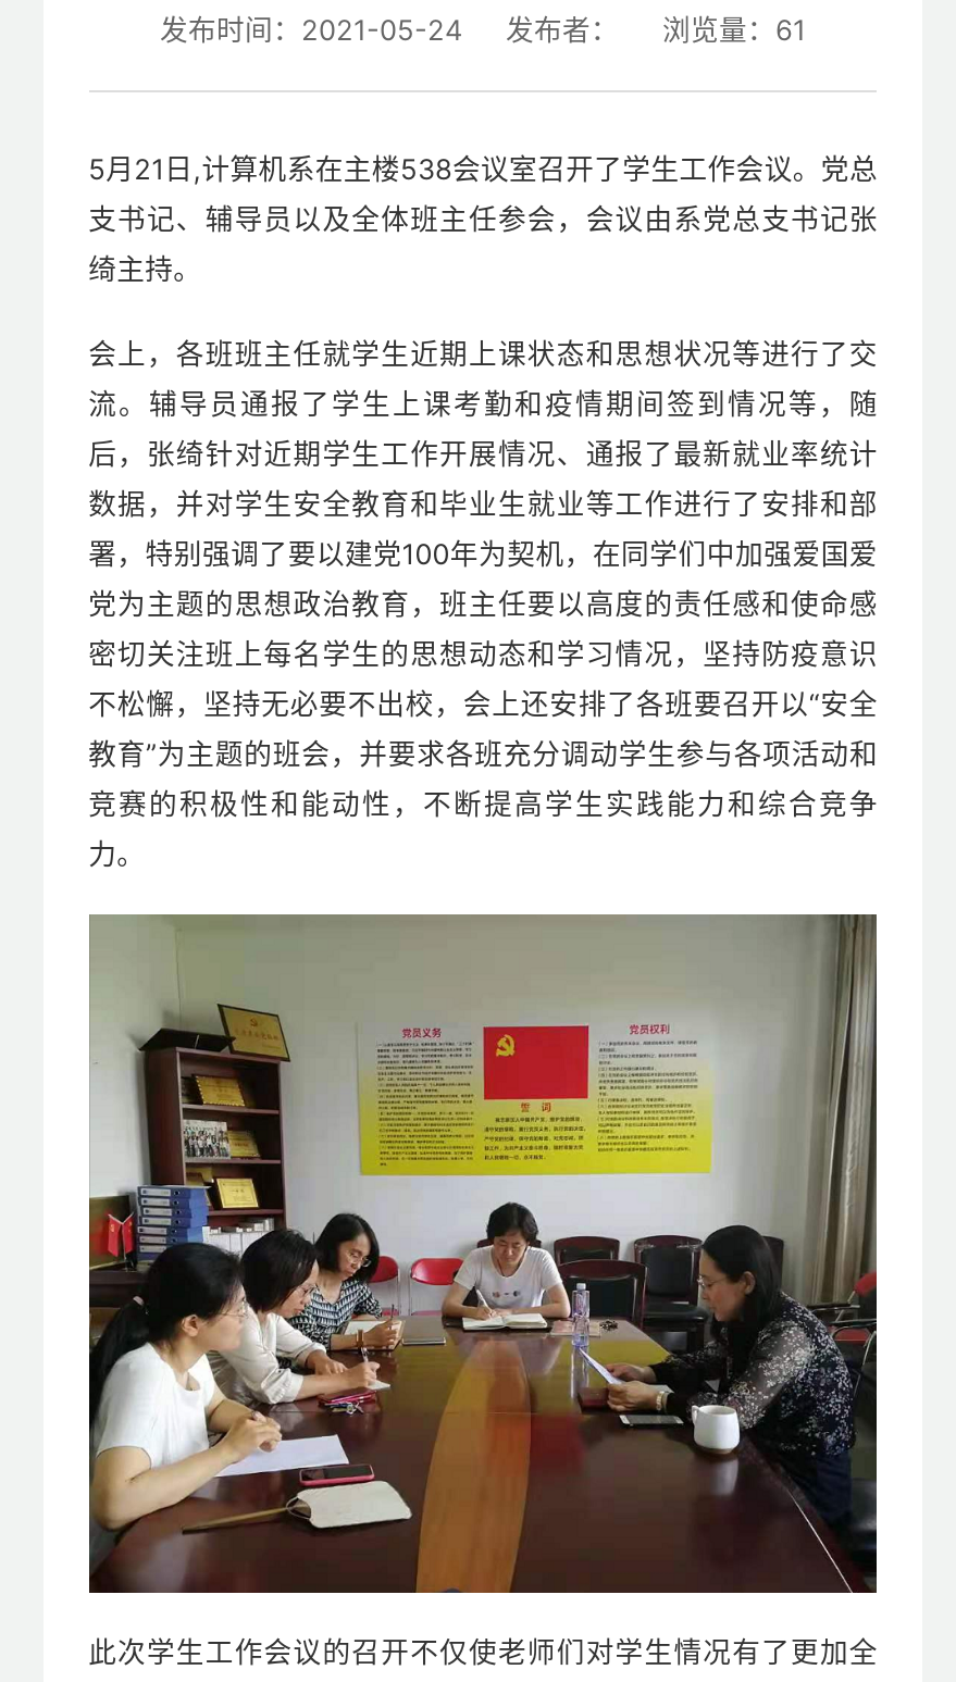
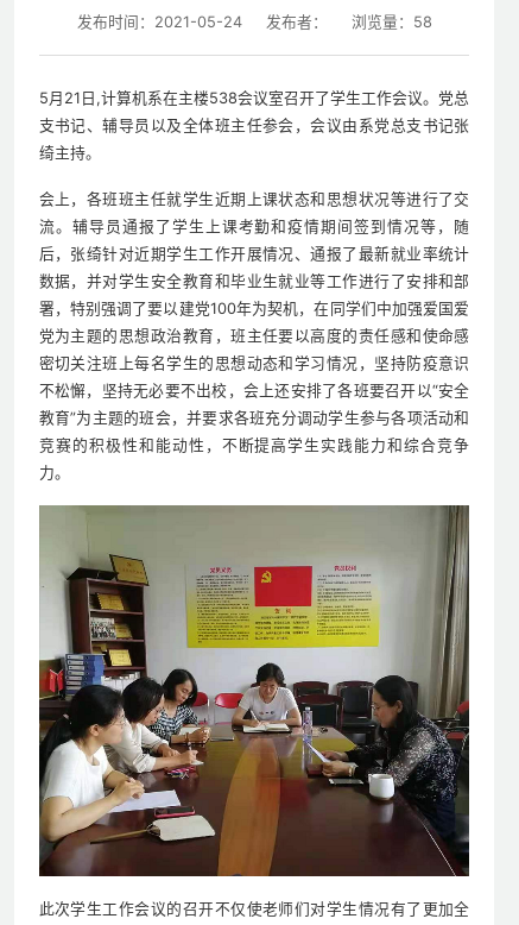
[160,15,806,48] 发布时间：2021-05-24 发布者： 浏览量：61 -> [77,14,432,31] 发布时间：2021-05-24 发布者： 浏览量：58

